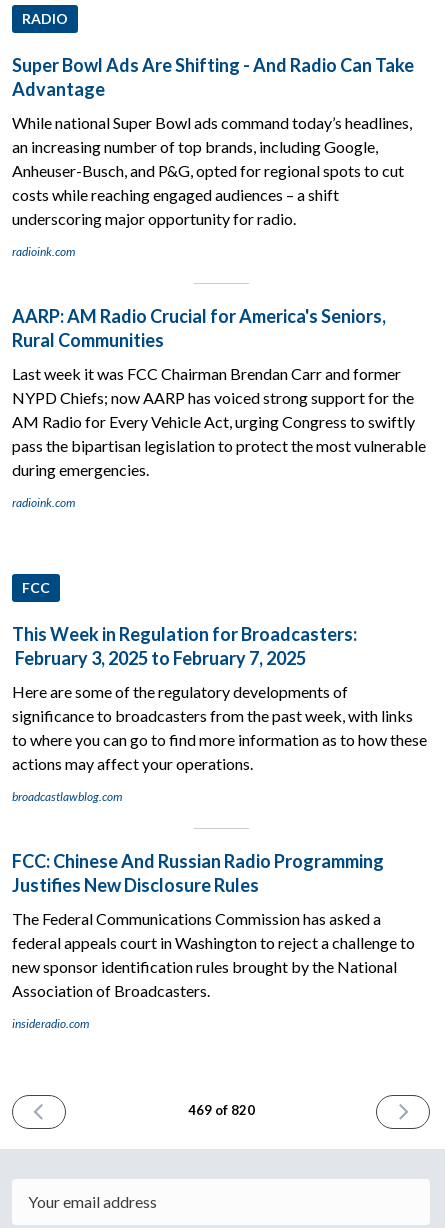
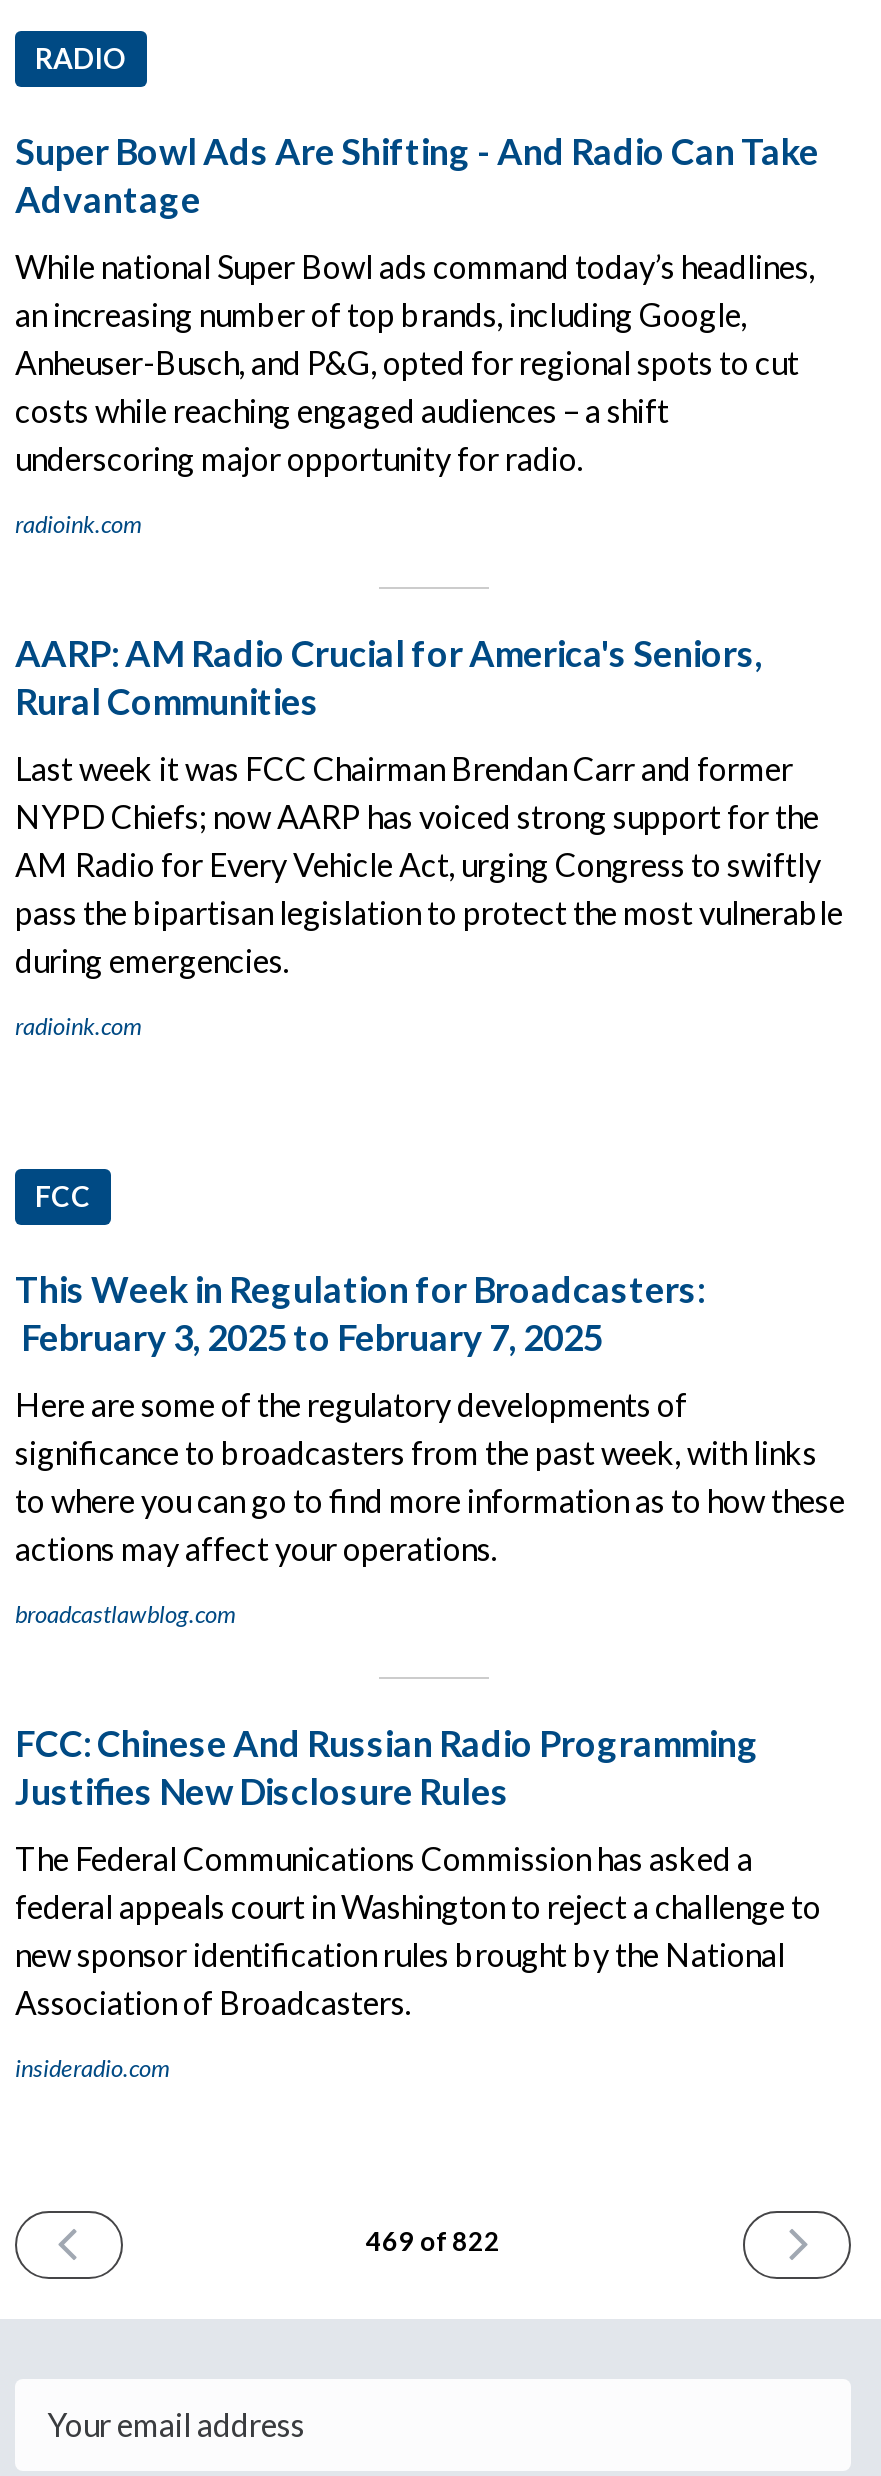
[187,1102,254,1118] 469 of 820 -> [366,2224,500,2256] 469 of 822

